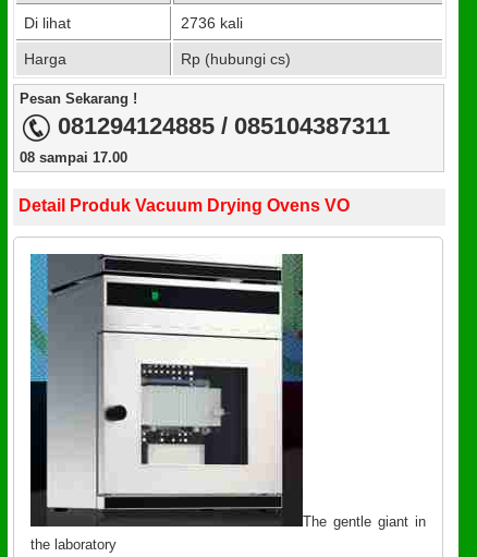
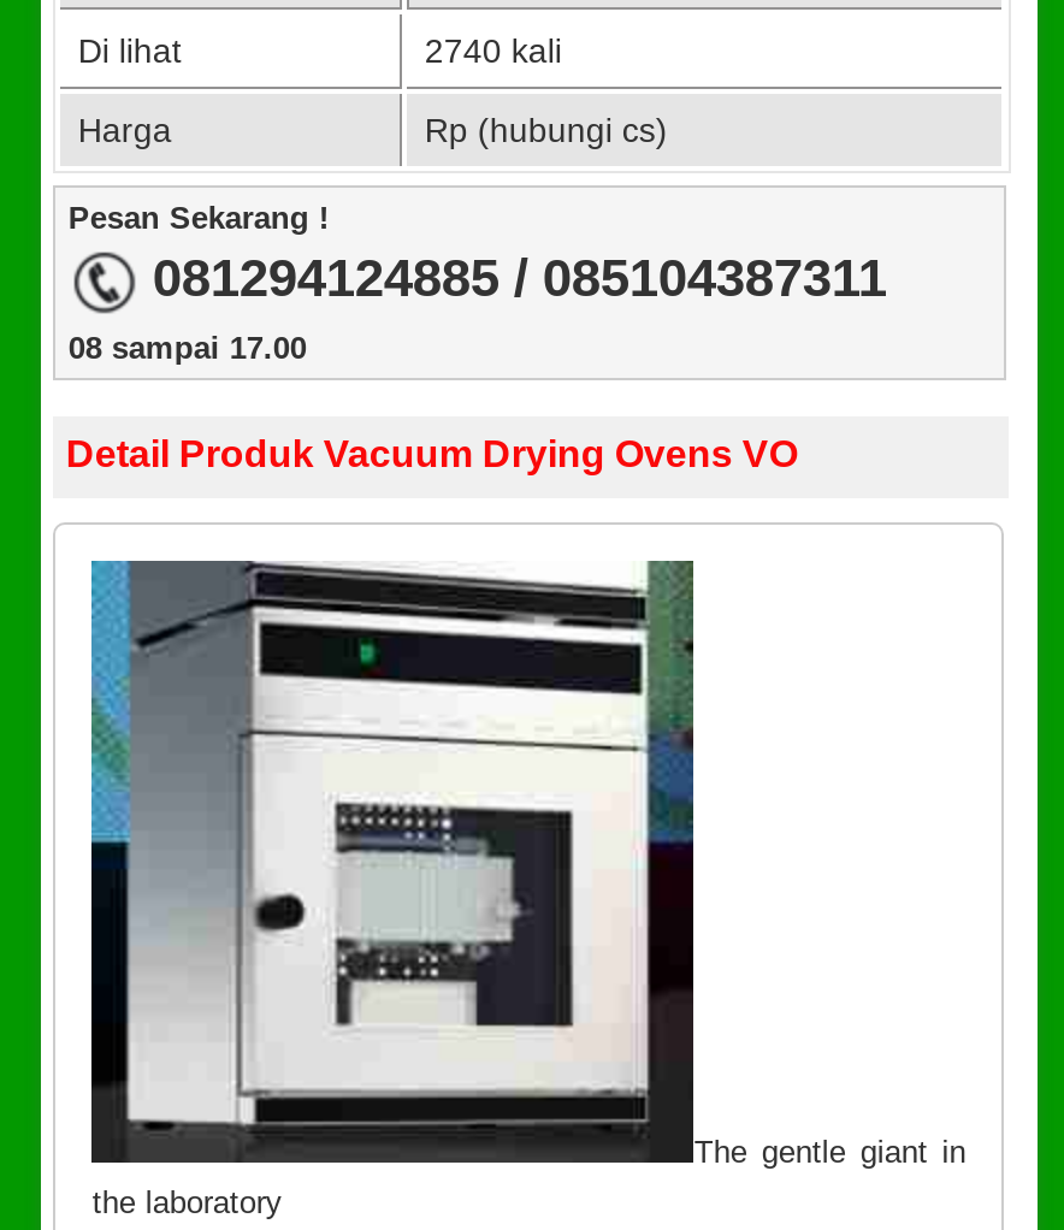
[181,14,243,31] 2736 kali -> [425,31,562,69] 2740 kali

